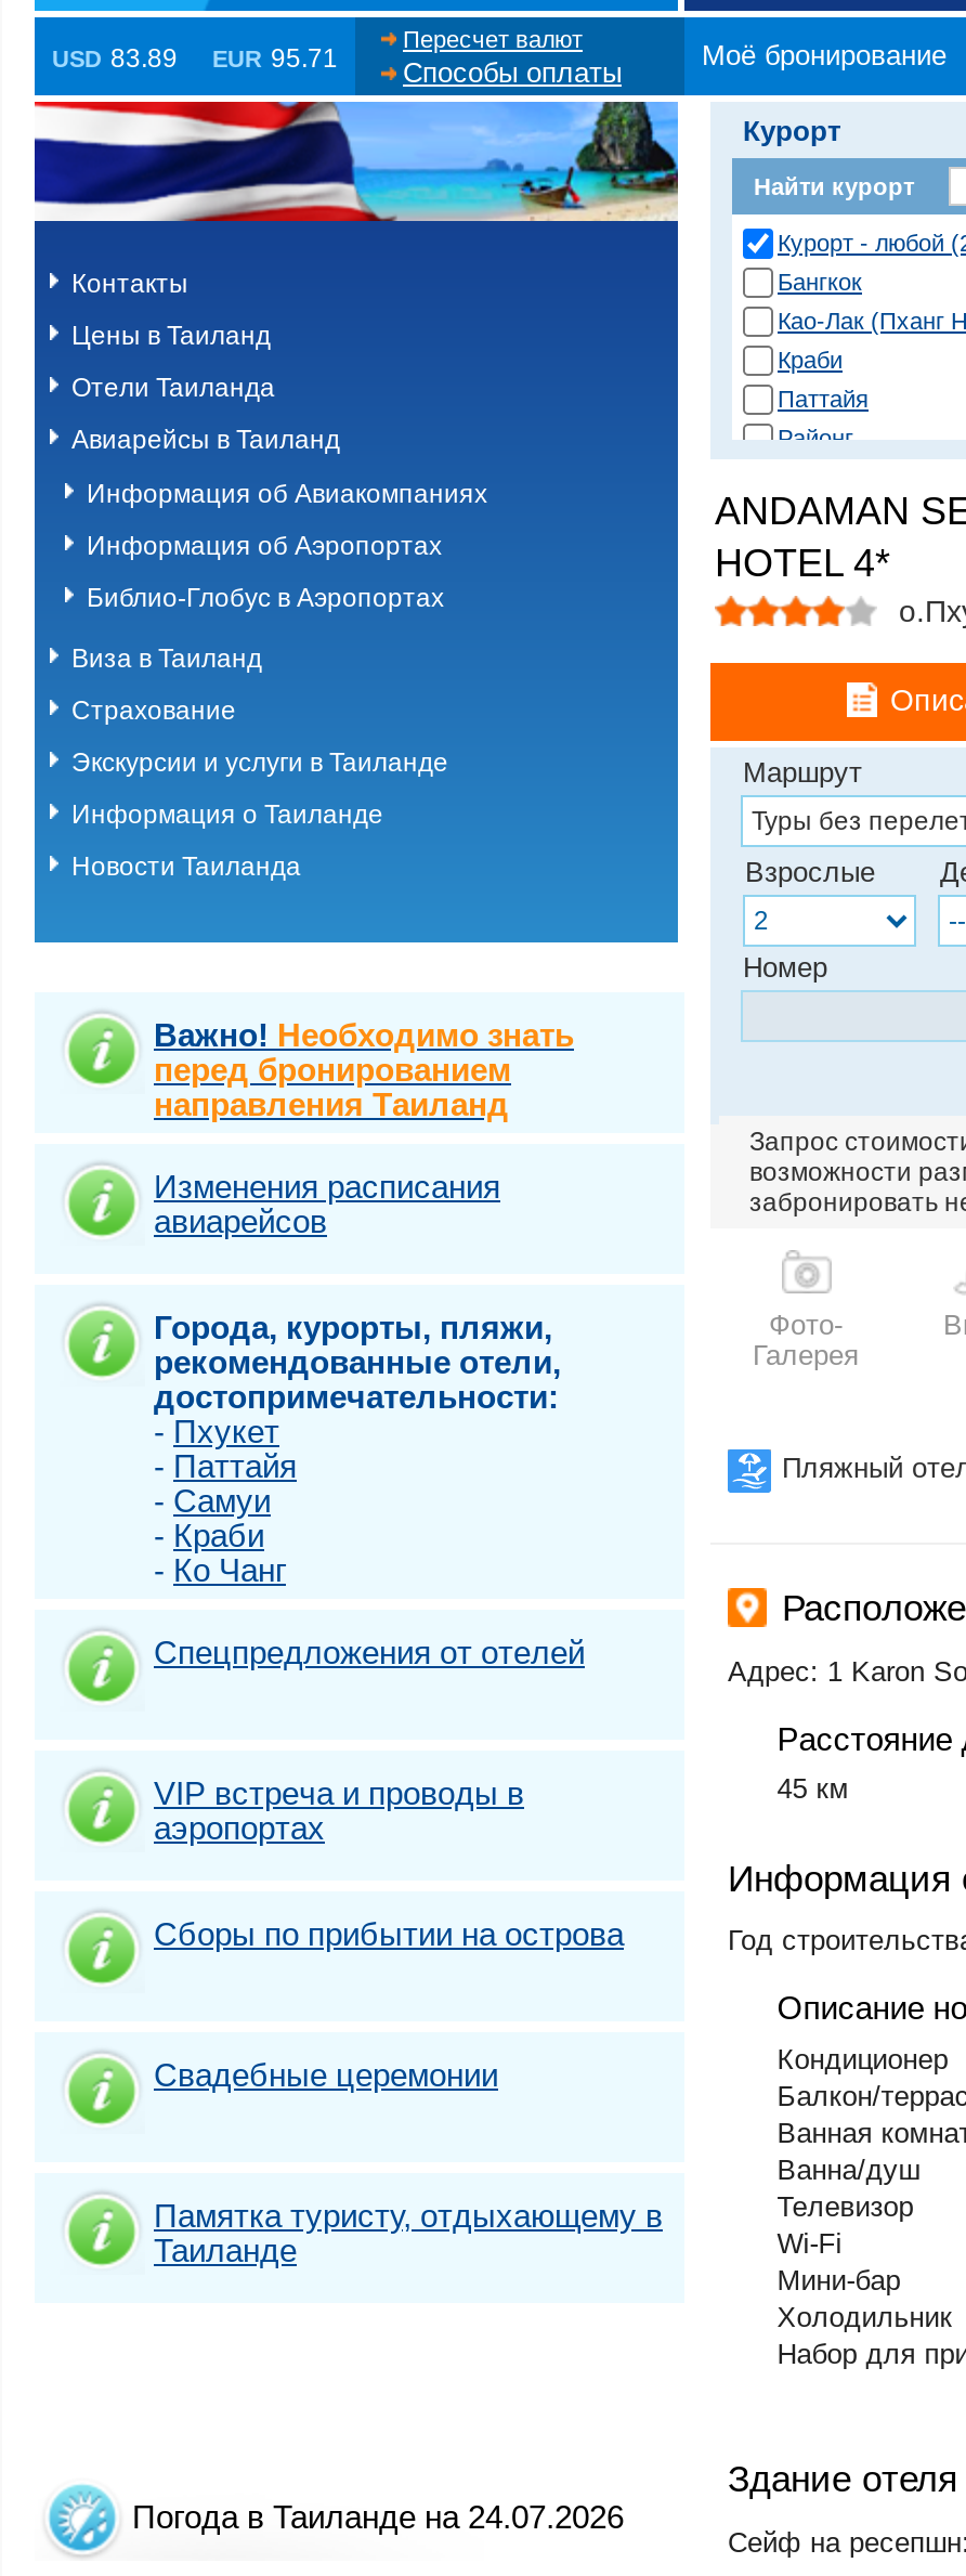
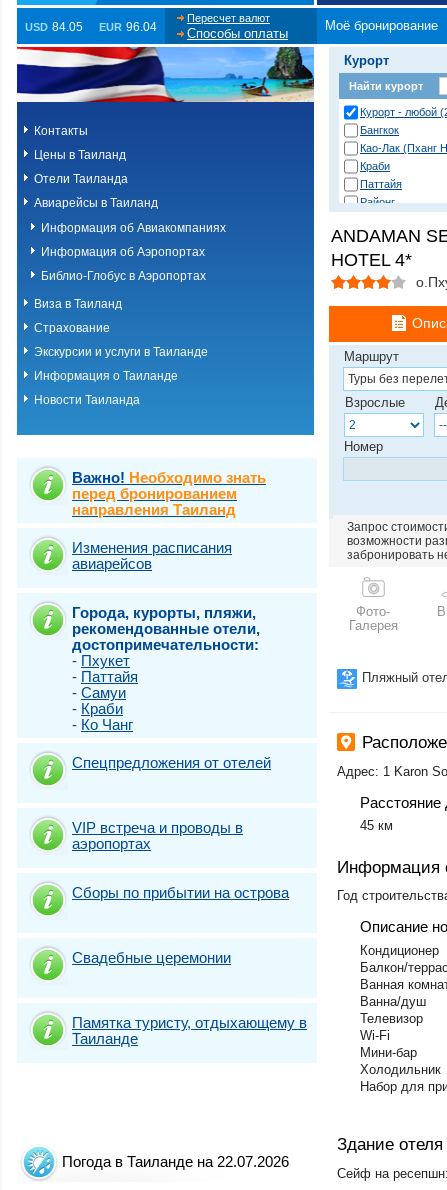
[52,43,178,74] USD 83.89 -> [25,20,83,34] USD 84.05
[212,43,338,74] EUR 95.71 -> [99,20,157,34] EUR 96.04
[132,2498,624,2535] Погода в Таиланде на 24.07.2026 -> [62,1153,289,1170] Погода в Таиланде на 22.07.2026

